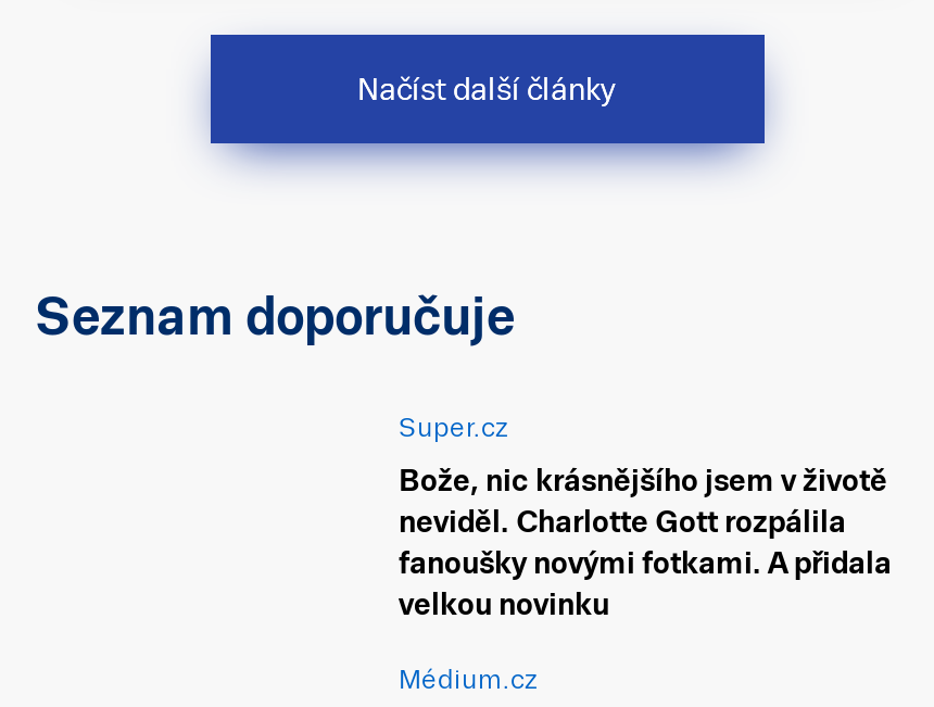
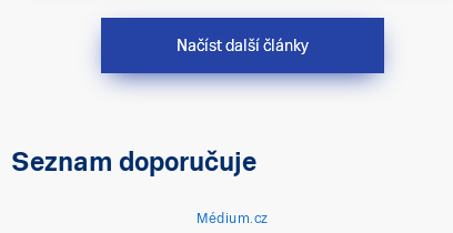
[399,413,892,621] Super.cz | Bože, nic krásnějšího jsem v životě | neviděl. Charlotte Gott rozpálila | fanoušky novými fotkami. A přidala | velkou novinku -> none

